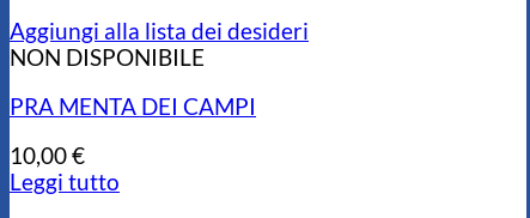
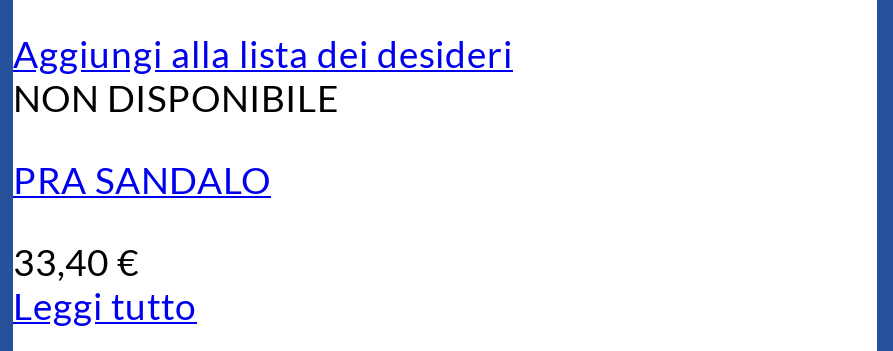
[10,93,256,120] PRA MENTA DEI CAMPI -> [13,158,271,202] PRA SANDALO
[10,142,85,168] 10,00 € -> [13,239,139,283] 33,40 €

